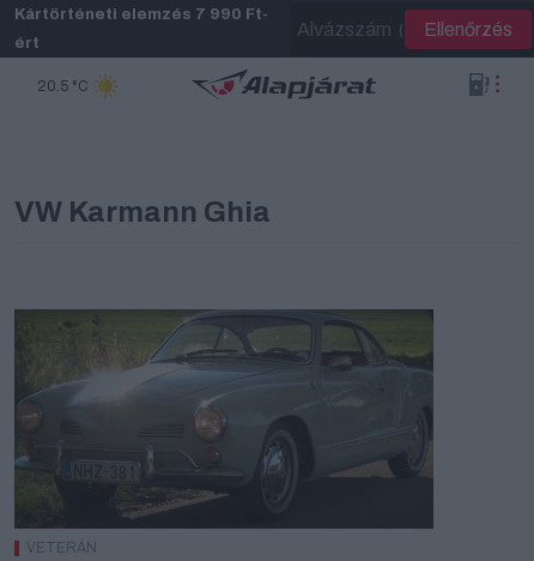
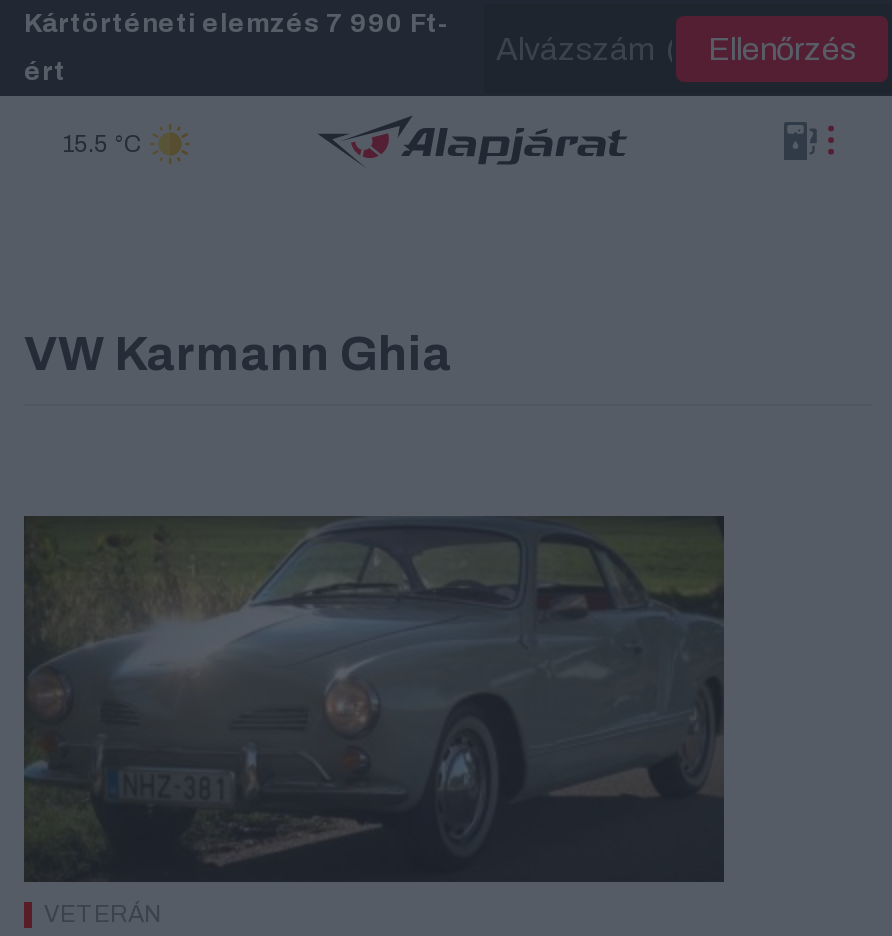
[37,78,89,95] 20.5 °C -> [62,130,142,158] 15.5 °C

